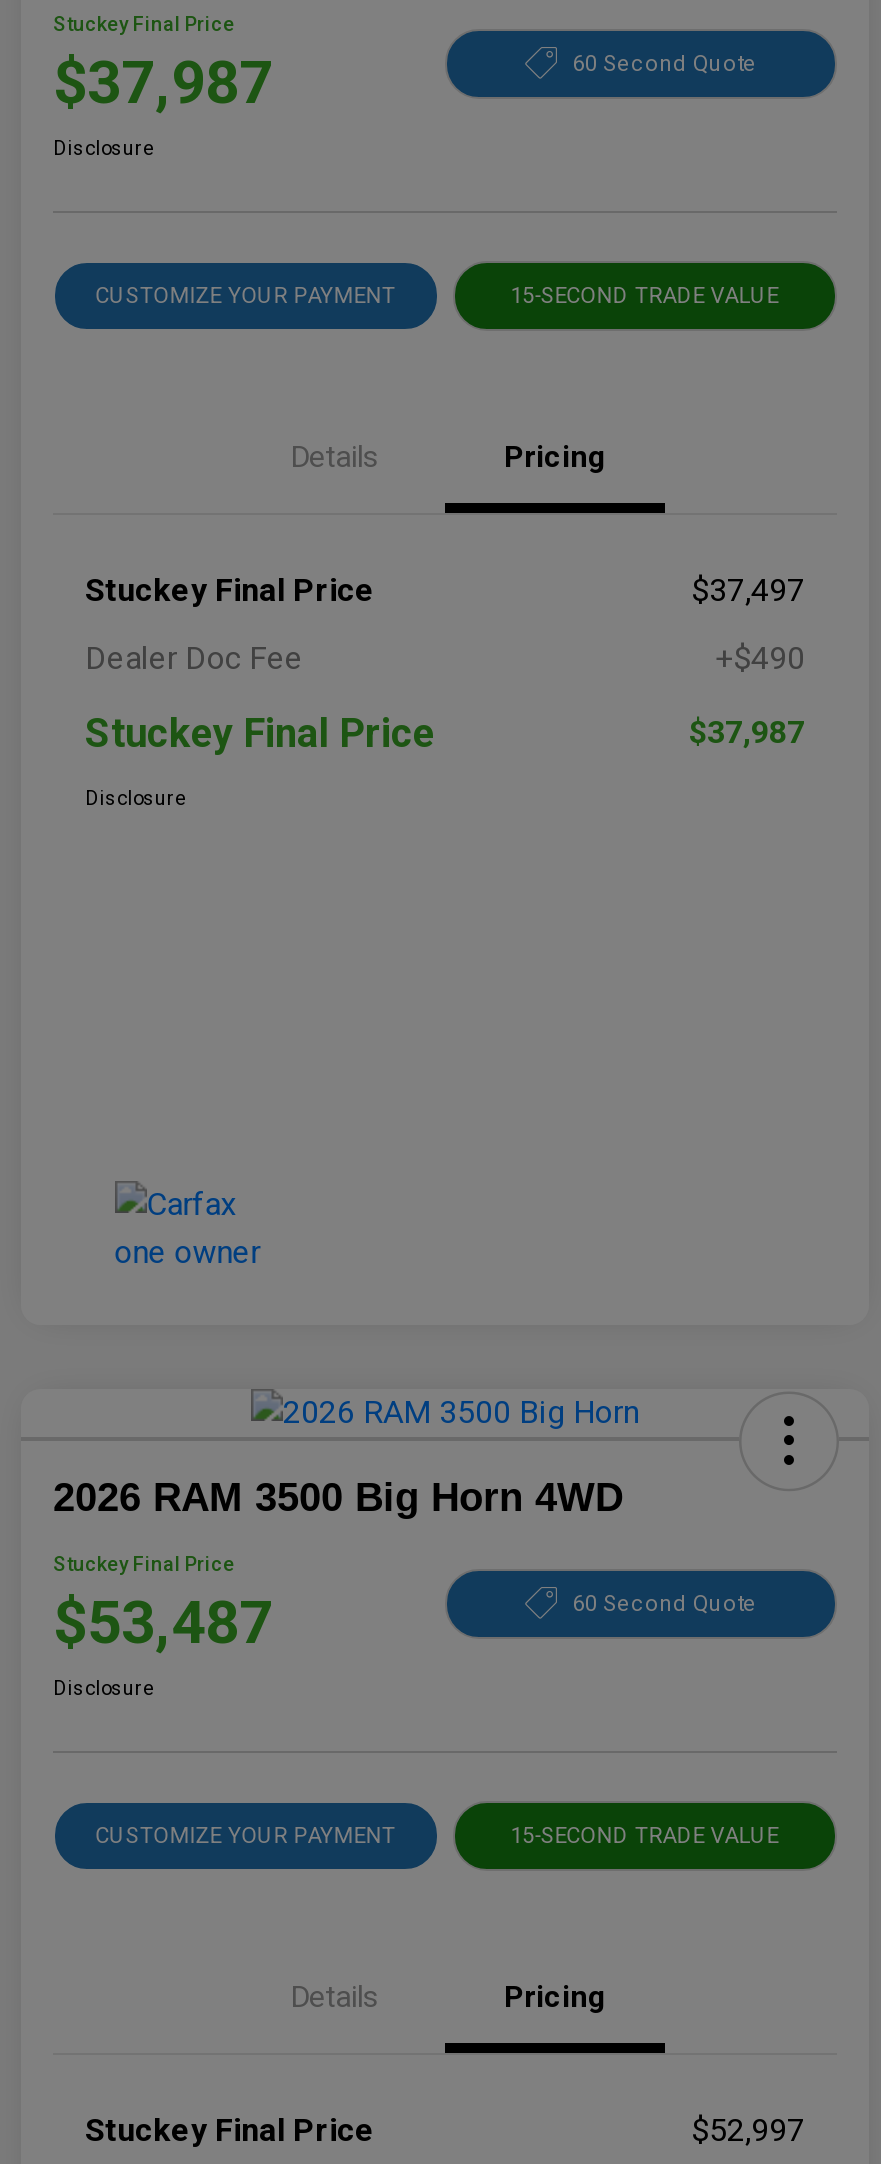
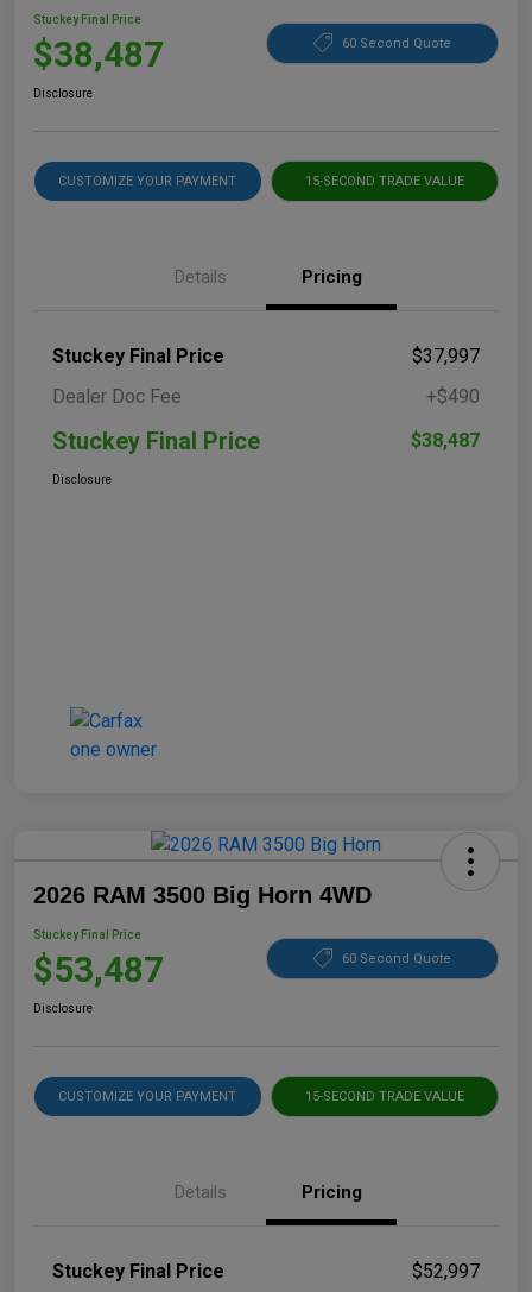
[53,47,273,117] $37,987 -> [33,34,164,75] $38,487
[691,571,805,609] $37,497 -> [412,345,480,368] $37,997
[689,713,805,751] $37,987 -> [411,429,480,452] $38,487

